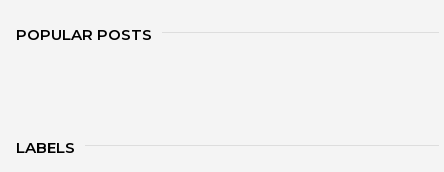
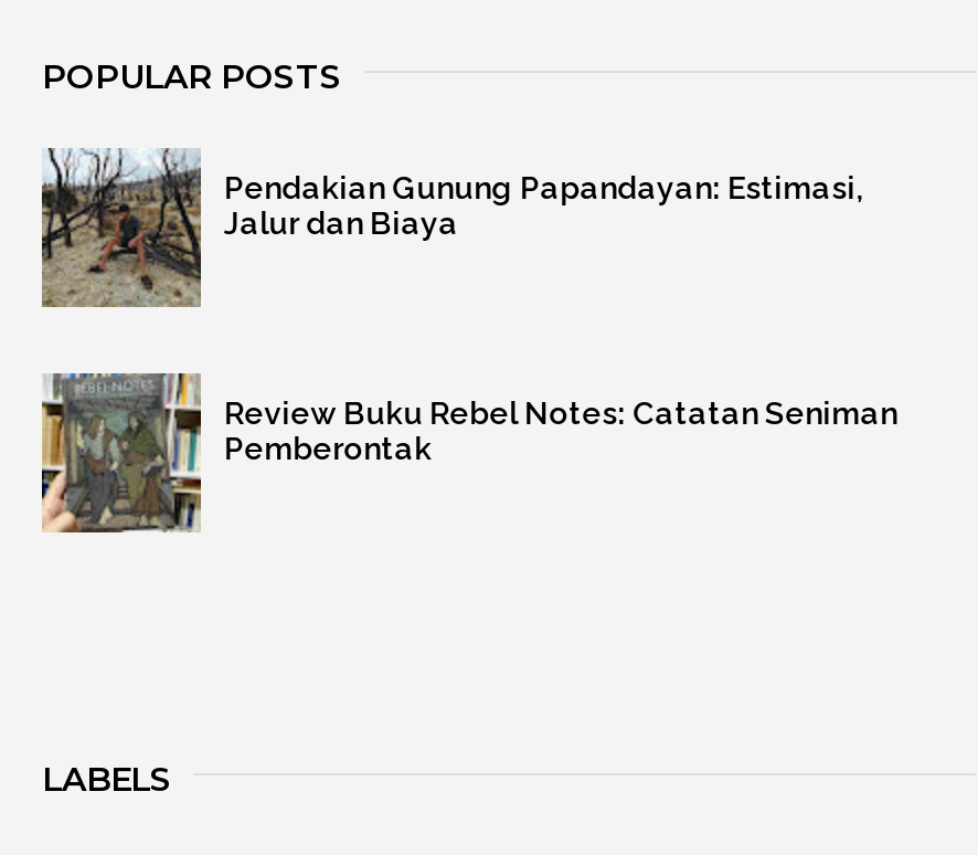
none -> [40,146,862,309] [image] | Pendakian Gunung Papandayan: Estimasi, | Jalur dan Biaya
none -> [40,371,898,535] [image] | Review Buku Rebel Notes: Catatan Seniman | Pemberontak

